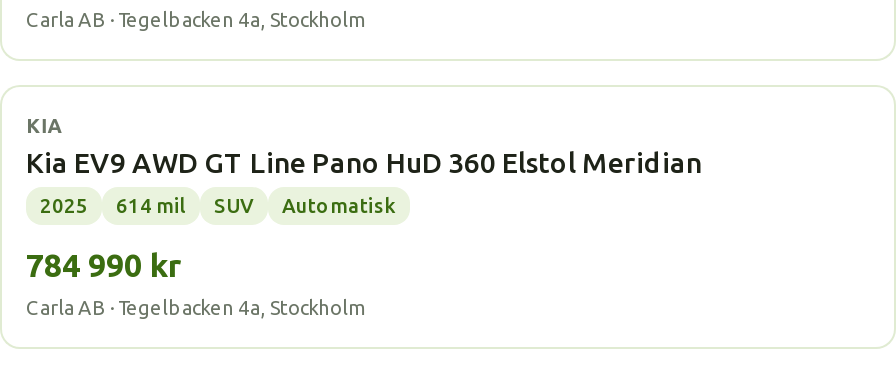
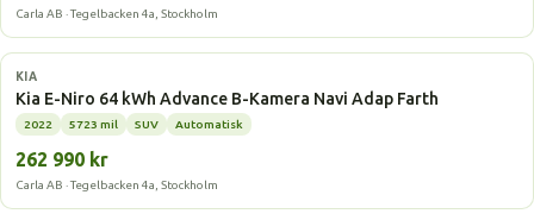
[26,147,702,179] Kia EV9 AWD GT Line Pano HuD 360 Elstol Meridian -> [15,89,439,108] Kia E-Niro 64 kWh Advance B-Kamera Navi Adap Farth
[40,195,186,217] 2025 | 614 mil -> [24,118,118,131] 2022 | 5723 mil
[26,247,182,283] 784 990 kr -> [15,149,108,170] 262 990 kr

